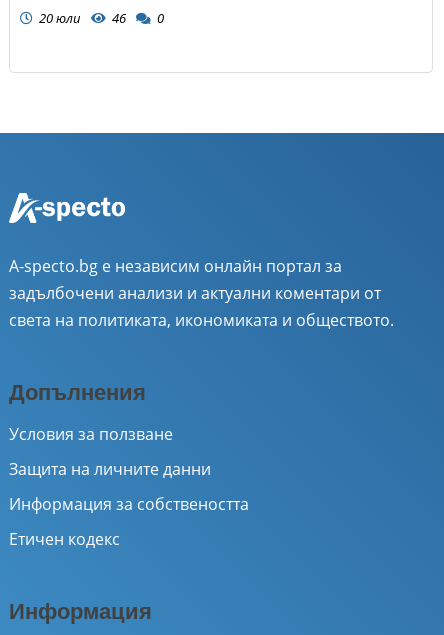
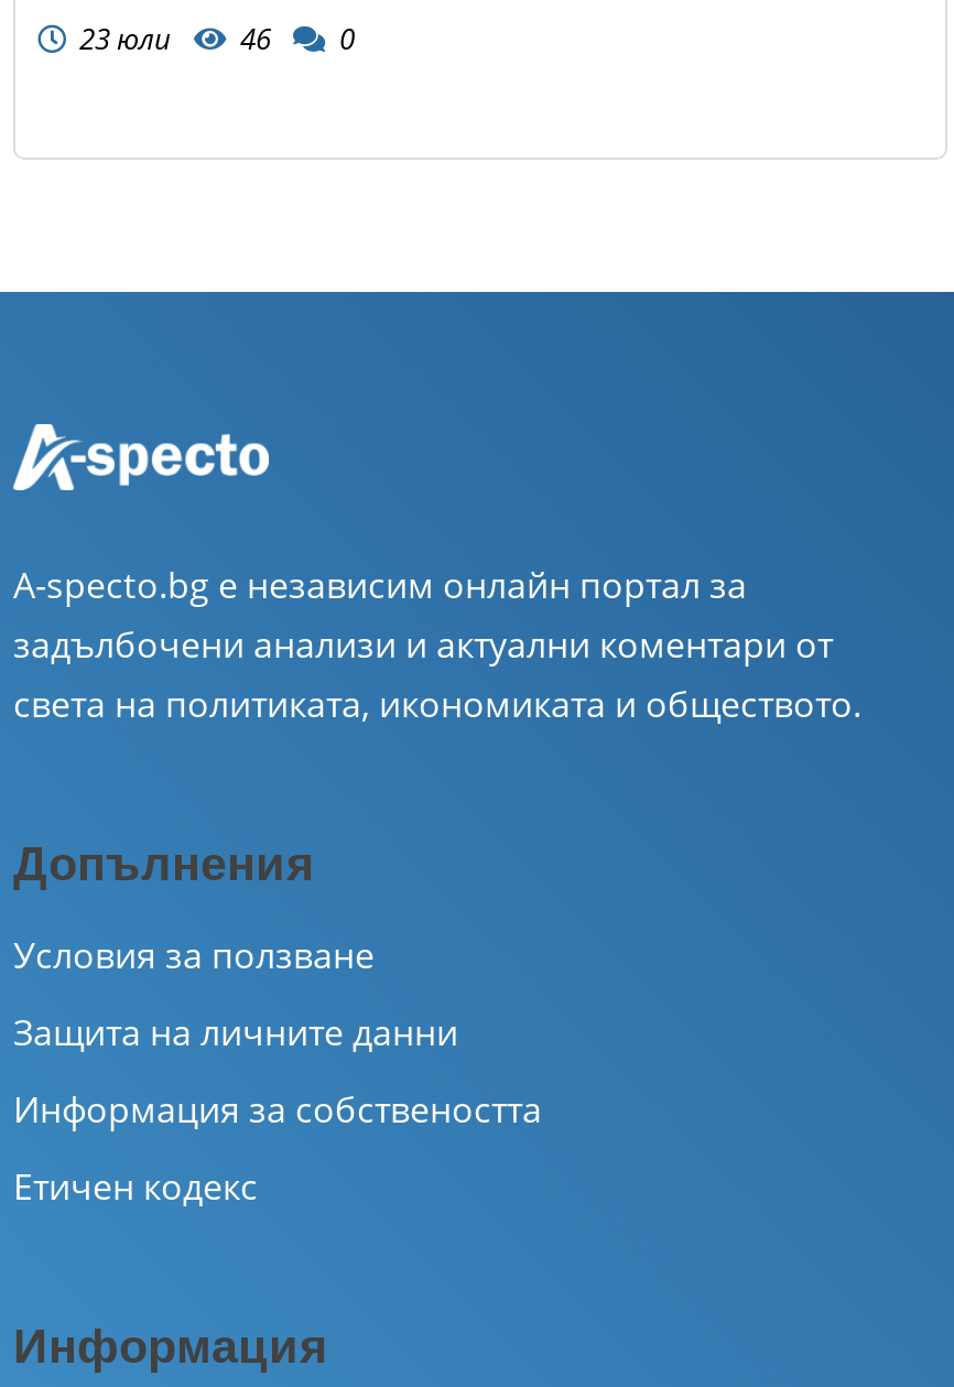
[36,9,164,27] 20 юли 46 0 -> [73,19,355,59] 23 юли 46 0

